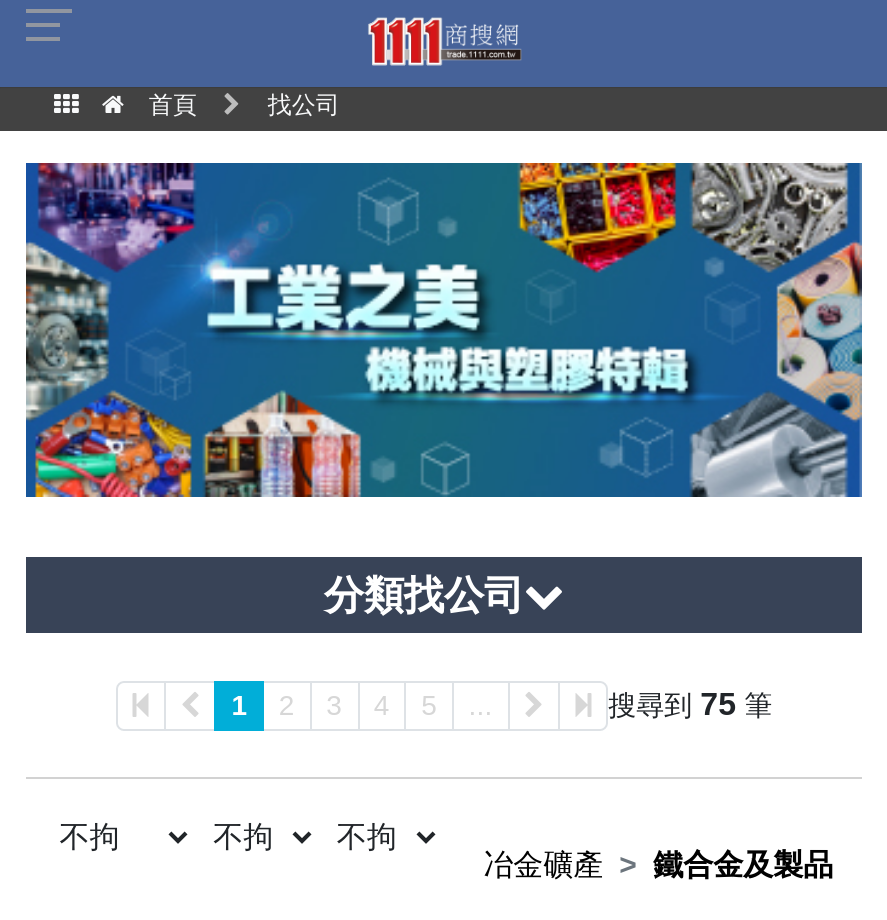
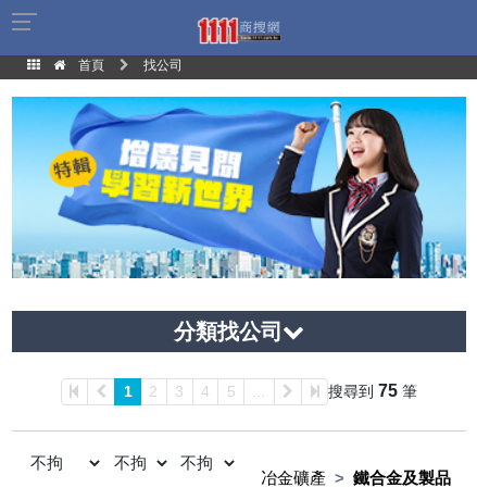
[24,161,864,499] [image] -> [11,96,467,279] [image]

